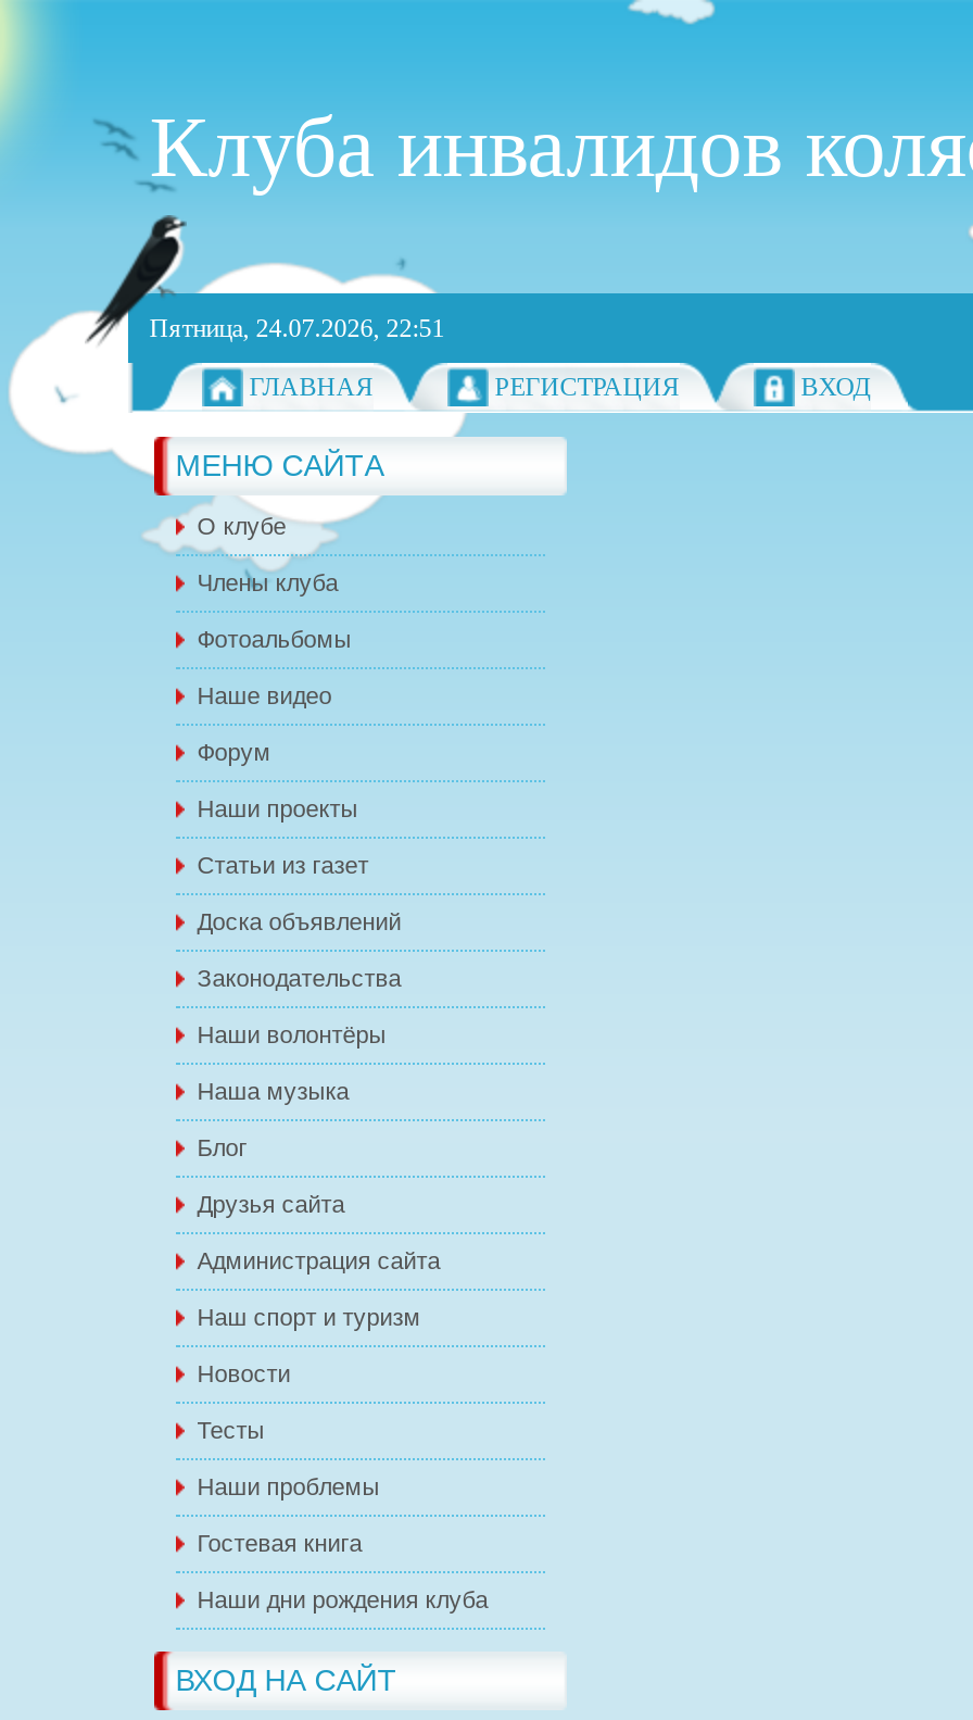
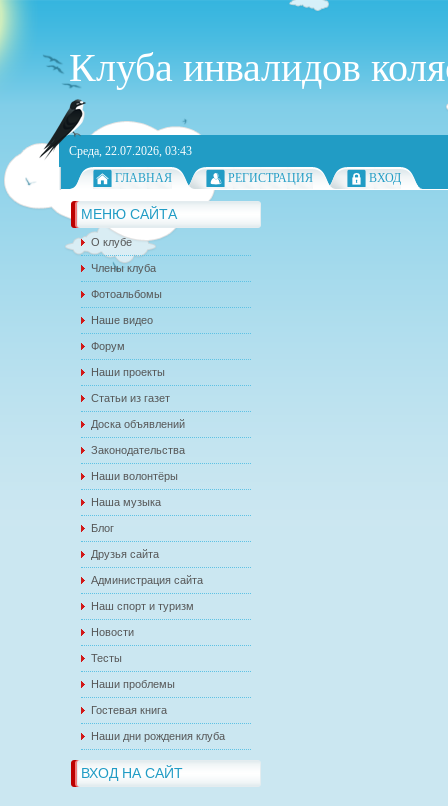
[149,313,445,343] Пятница, 24.07.2026, 22:51 -> [69,144,192,158] Среда, 22.07.2026, 03:43

